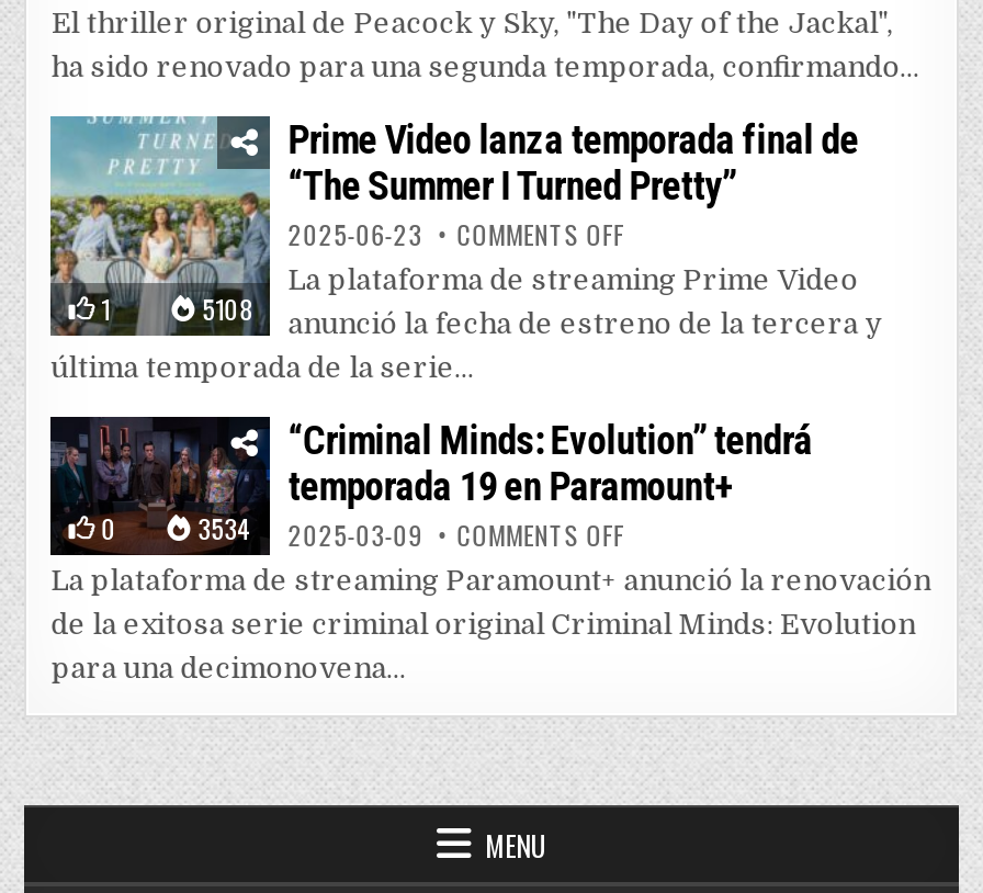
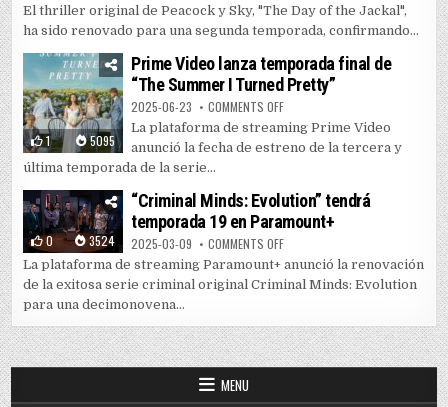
[202,290,883,341] 5108 anunció la fecha de estreno de la tercera y -> [90,132,402,155] 5095 anunció la fecha de estreno de la tercera y
[198,509,253,546] 3534 -> [89,232,115,249] 3524

